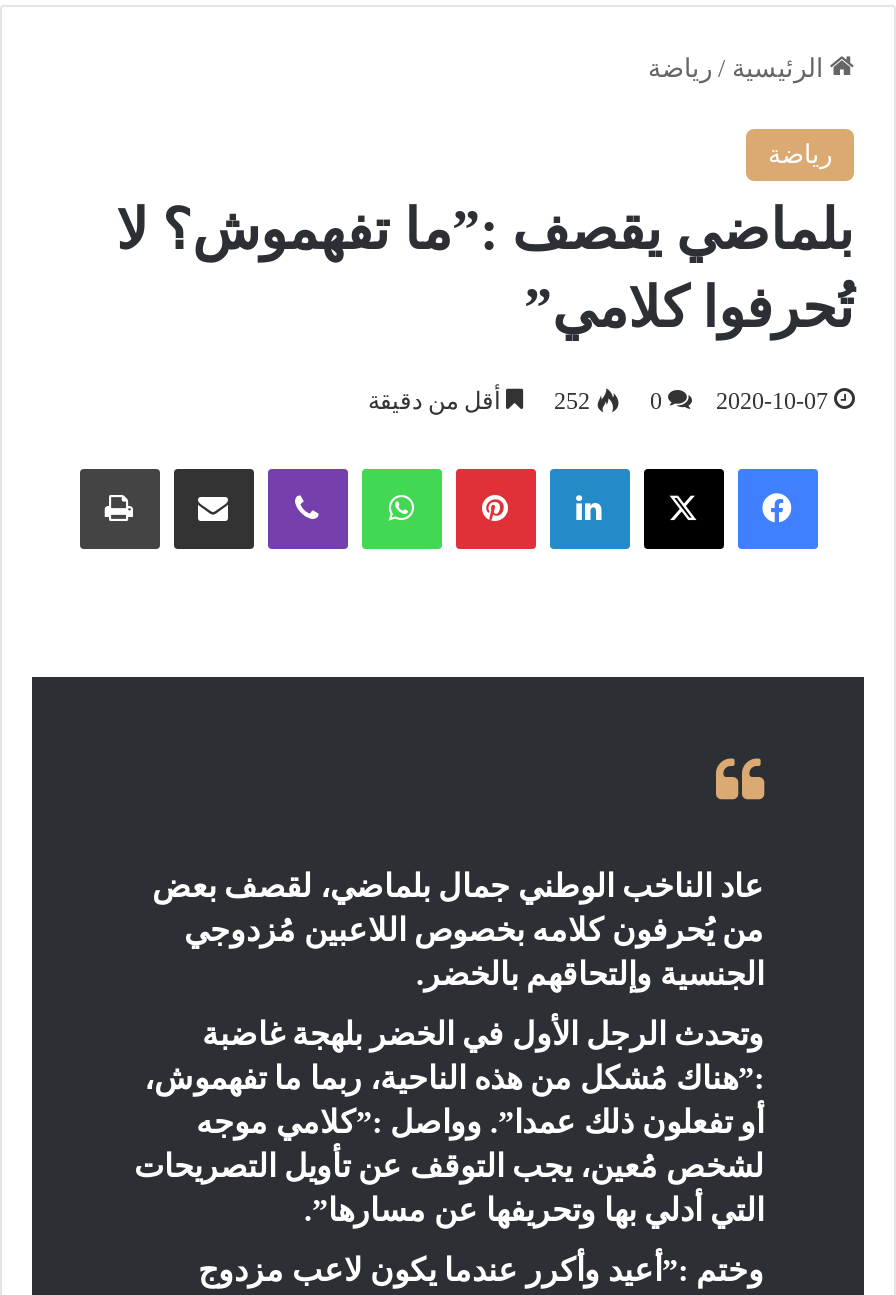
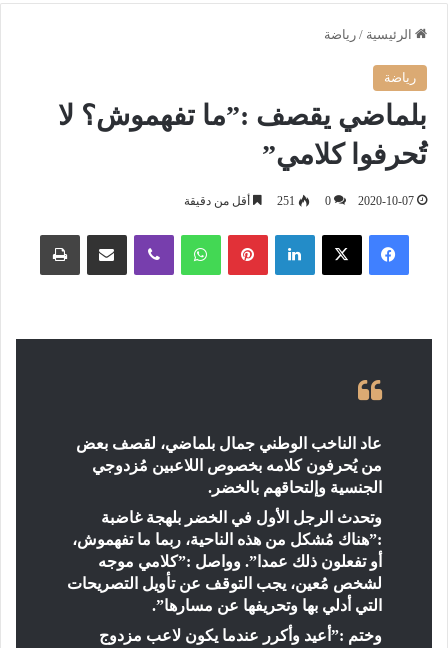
[554,388,590,416] 252 -> [277,194,295,208] 251

